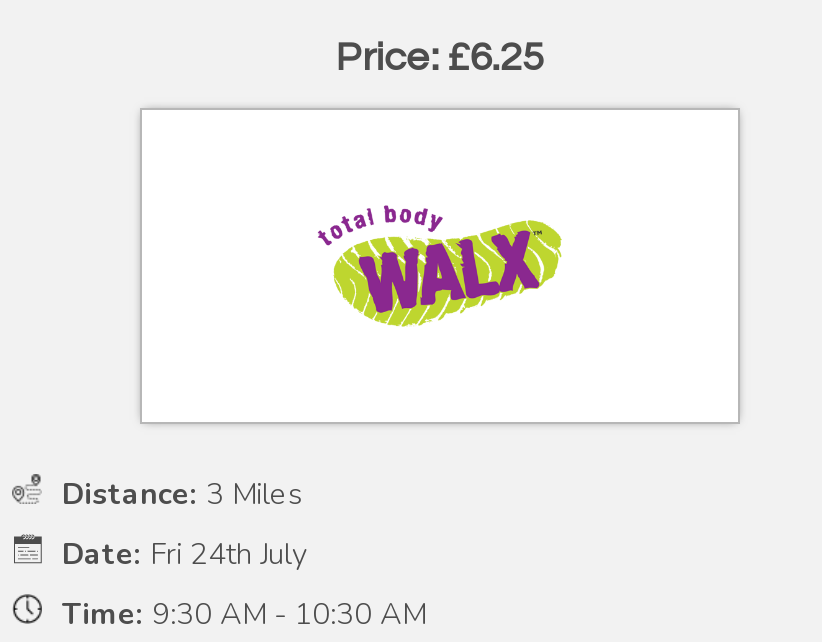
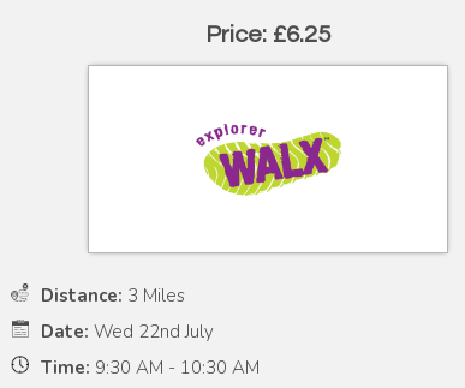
[62,533,308,573] Date: Fri 24th July -> [41,320,214,344] Date: Wed 22nd July

